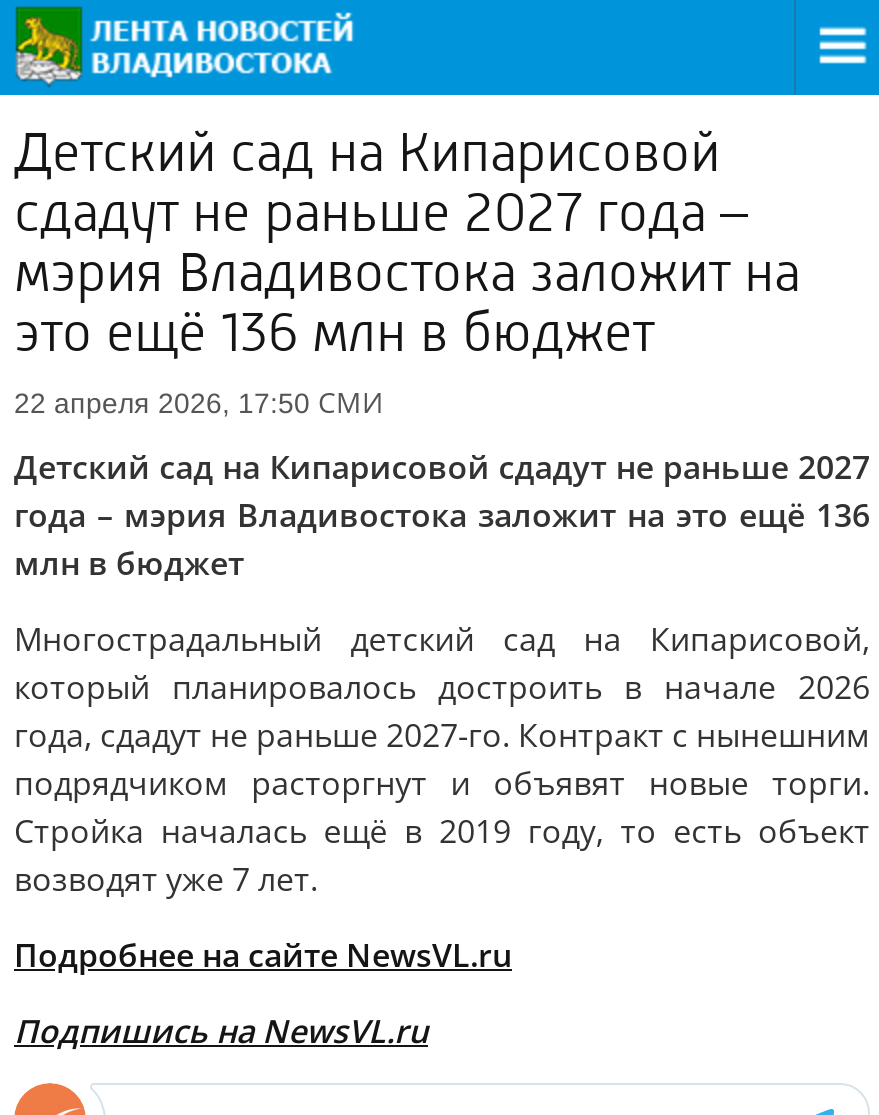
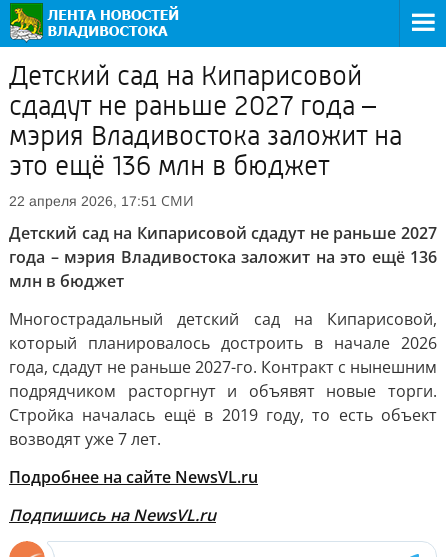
[14,383,384,421] 22 апреля 2026, 17:50 СМИ -> [9,191,194,210] 22 апреля 2026, 17:51 СМИ

